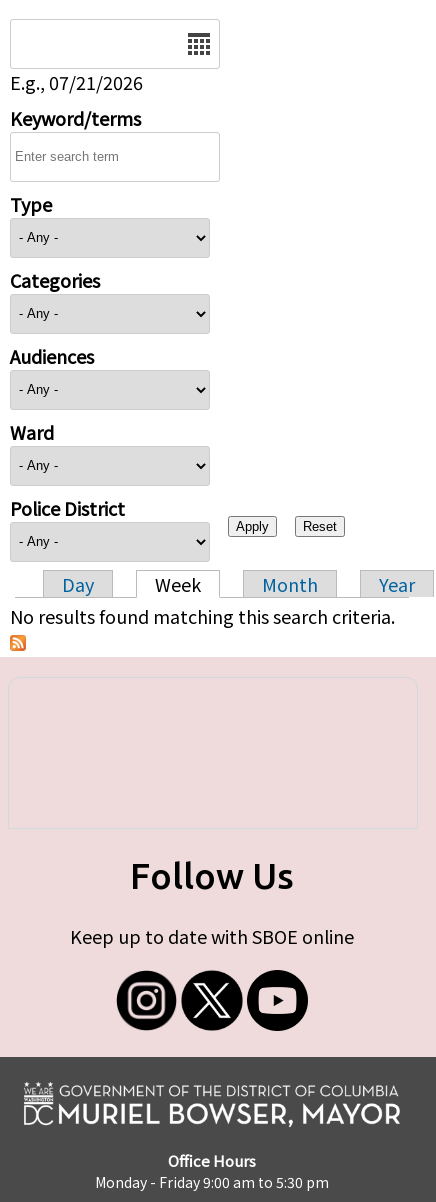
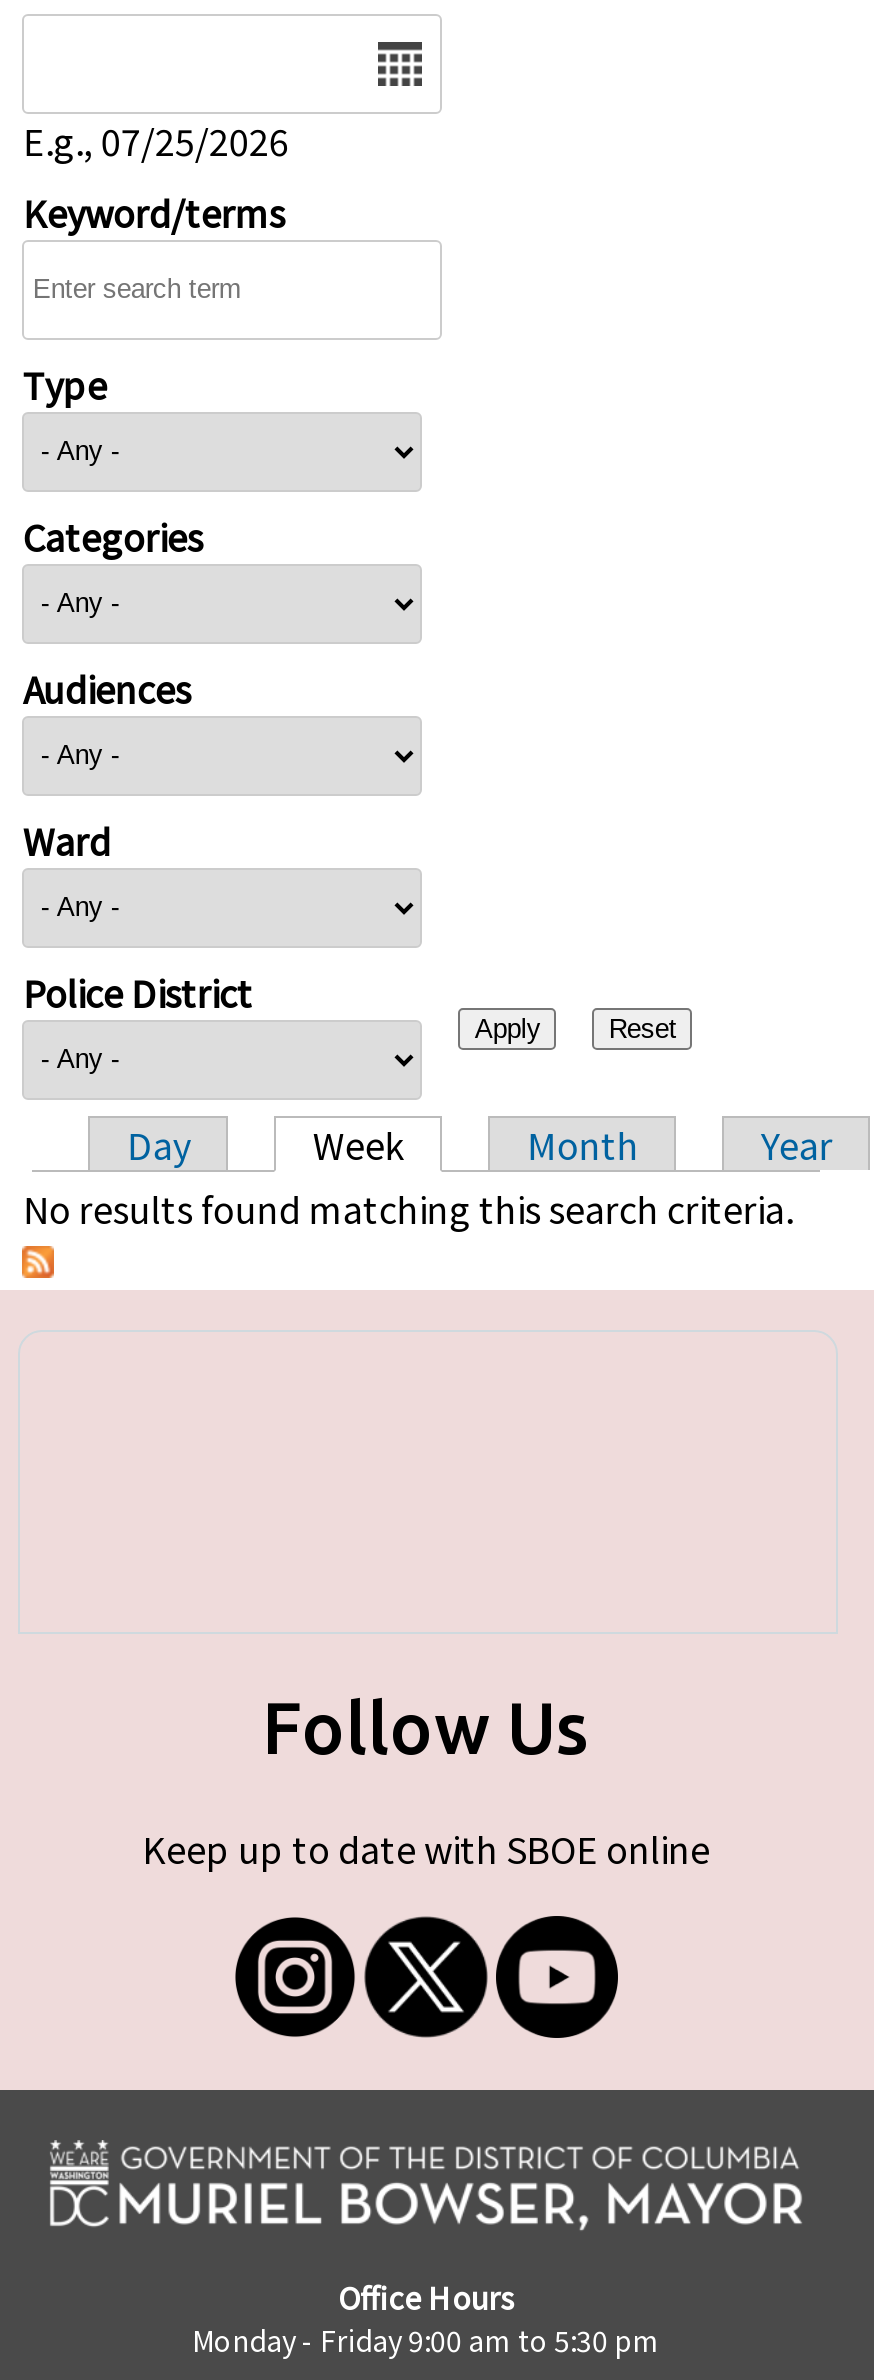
[10,68,143,94] E.g., 07/21/2026 -> [23,113,289,165] E.g., 07/25/2026

